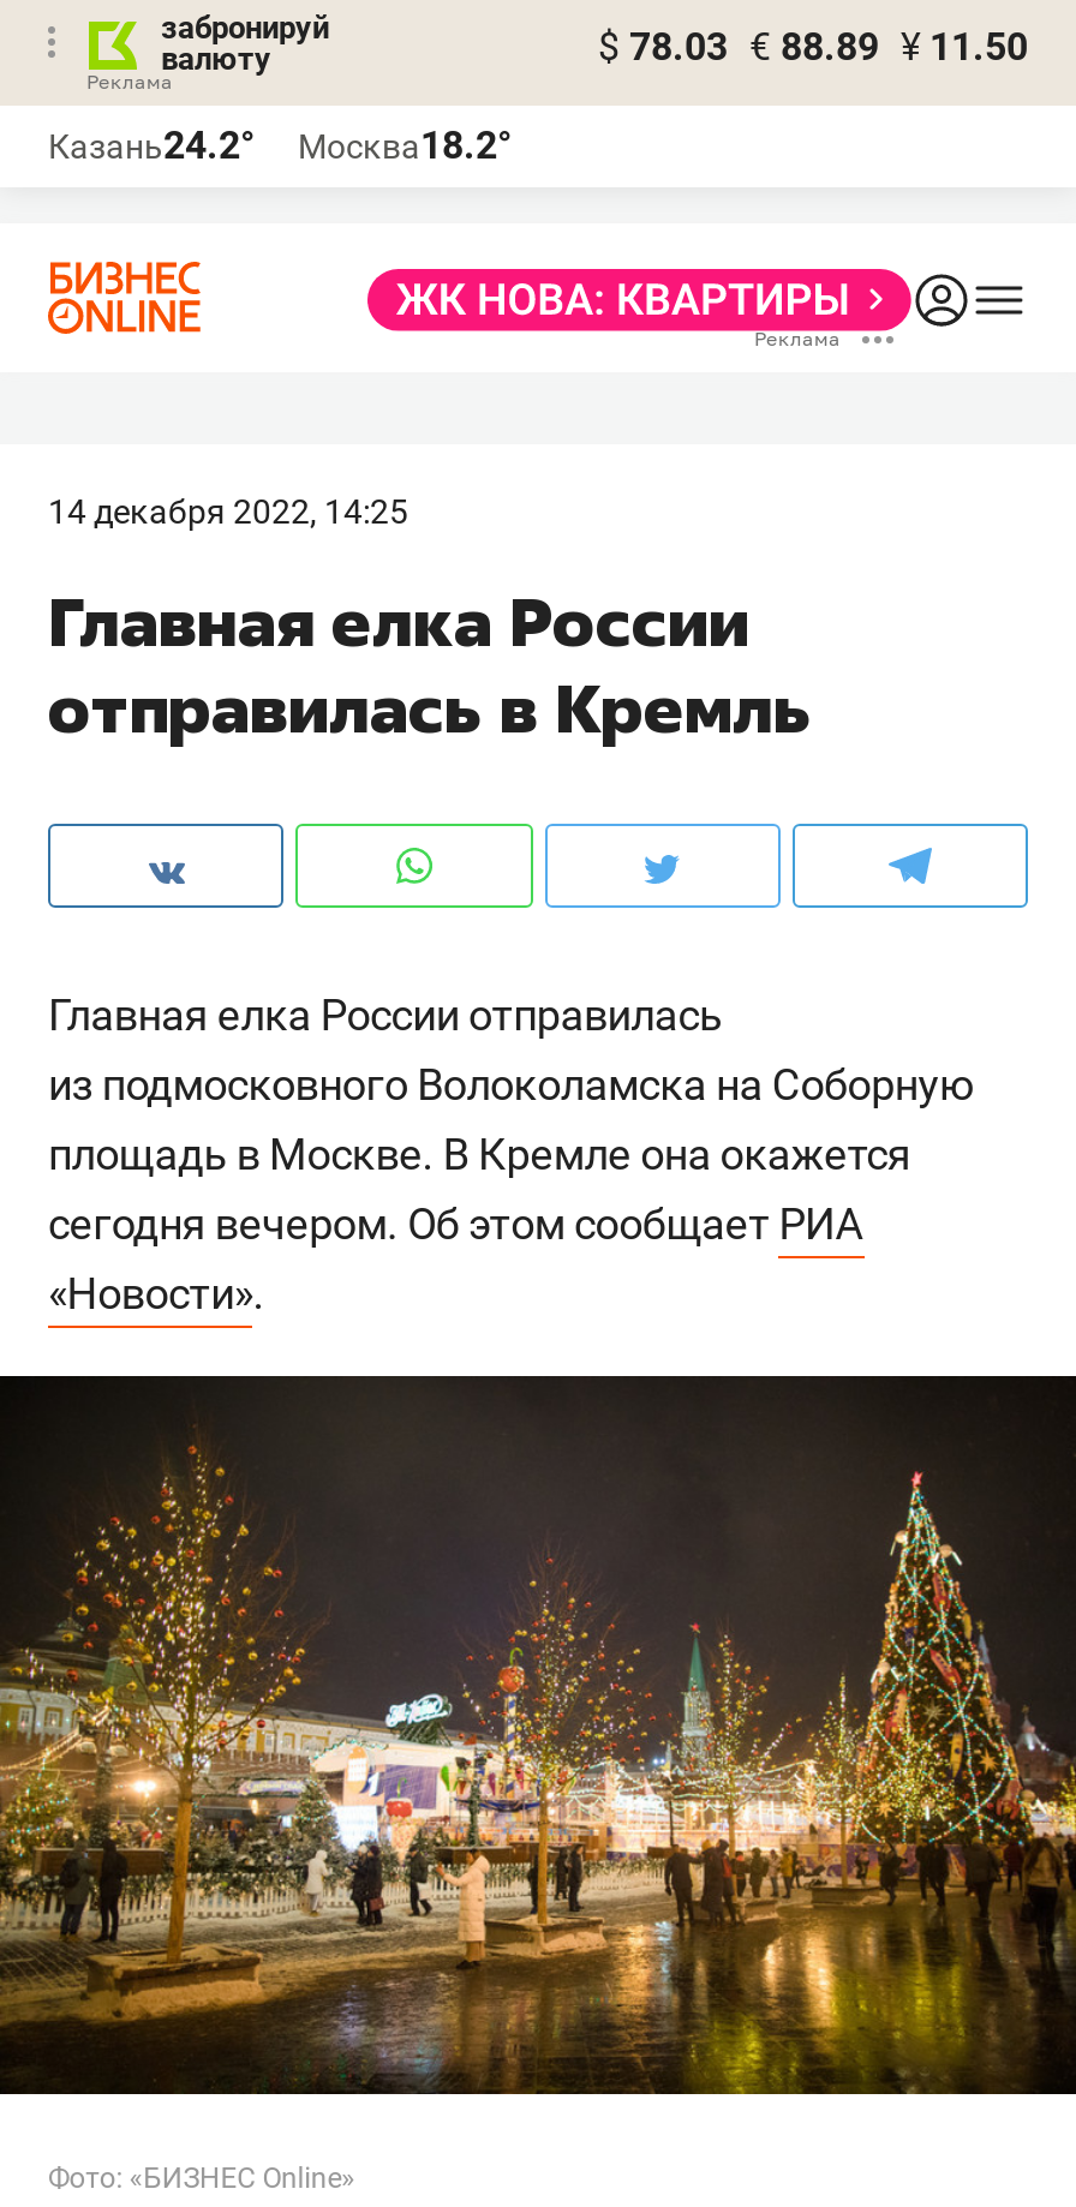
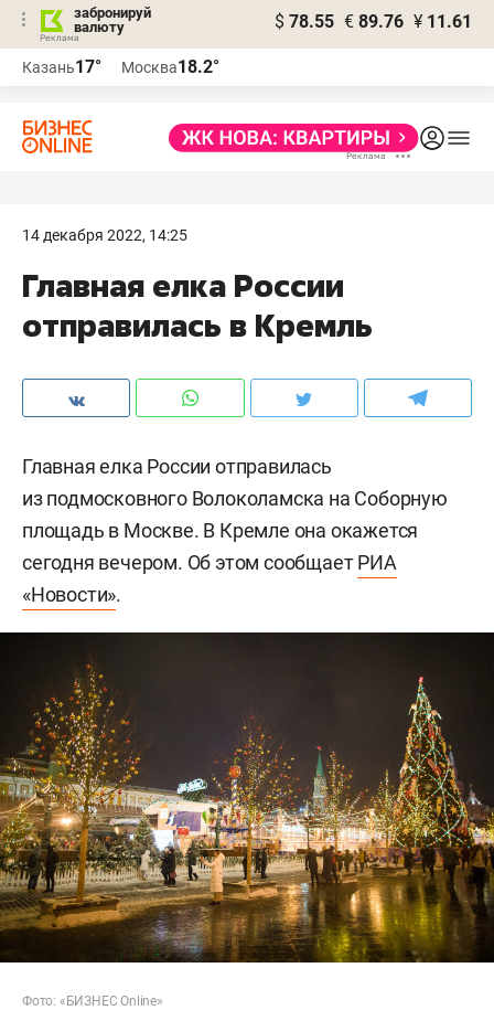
[598,24,1028,70] $ 78.03 € 88.89 ¥ 11.50 -> [275,11,472,32] $ 78.55 € 89.76 ¥ 11.61
[48,122,512,168] Казань24.2° Москва18.2° -> [22,56,219,77] Казань17° Москва18.2°

